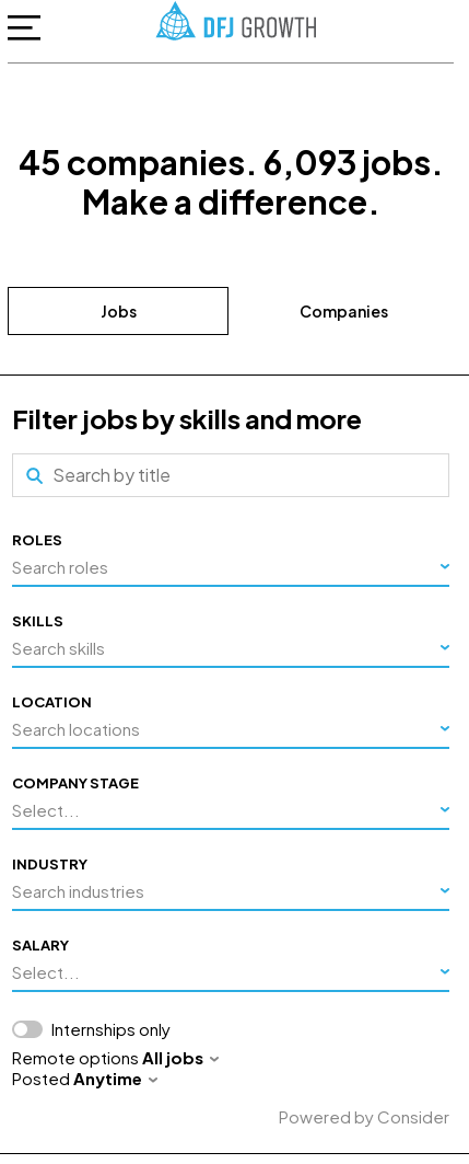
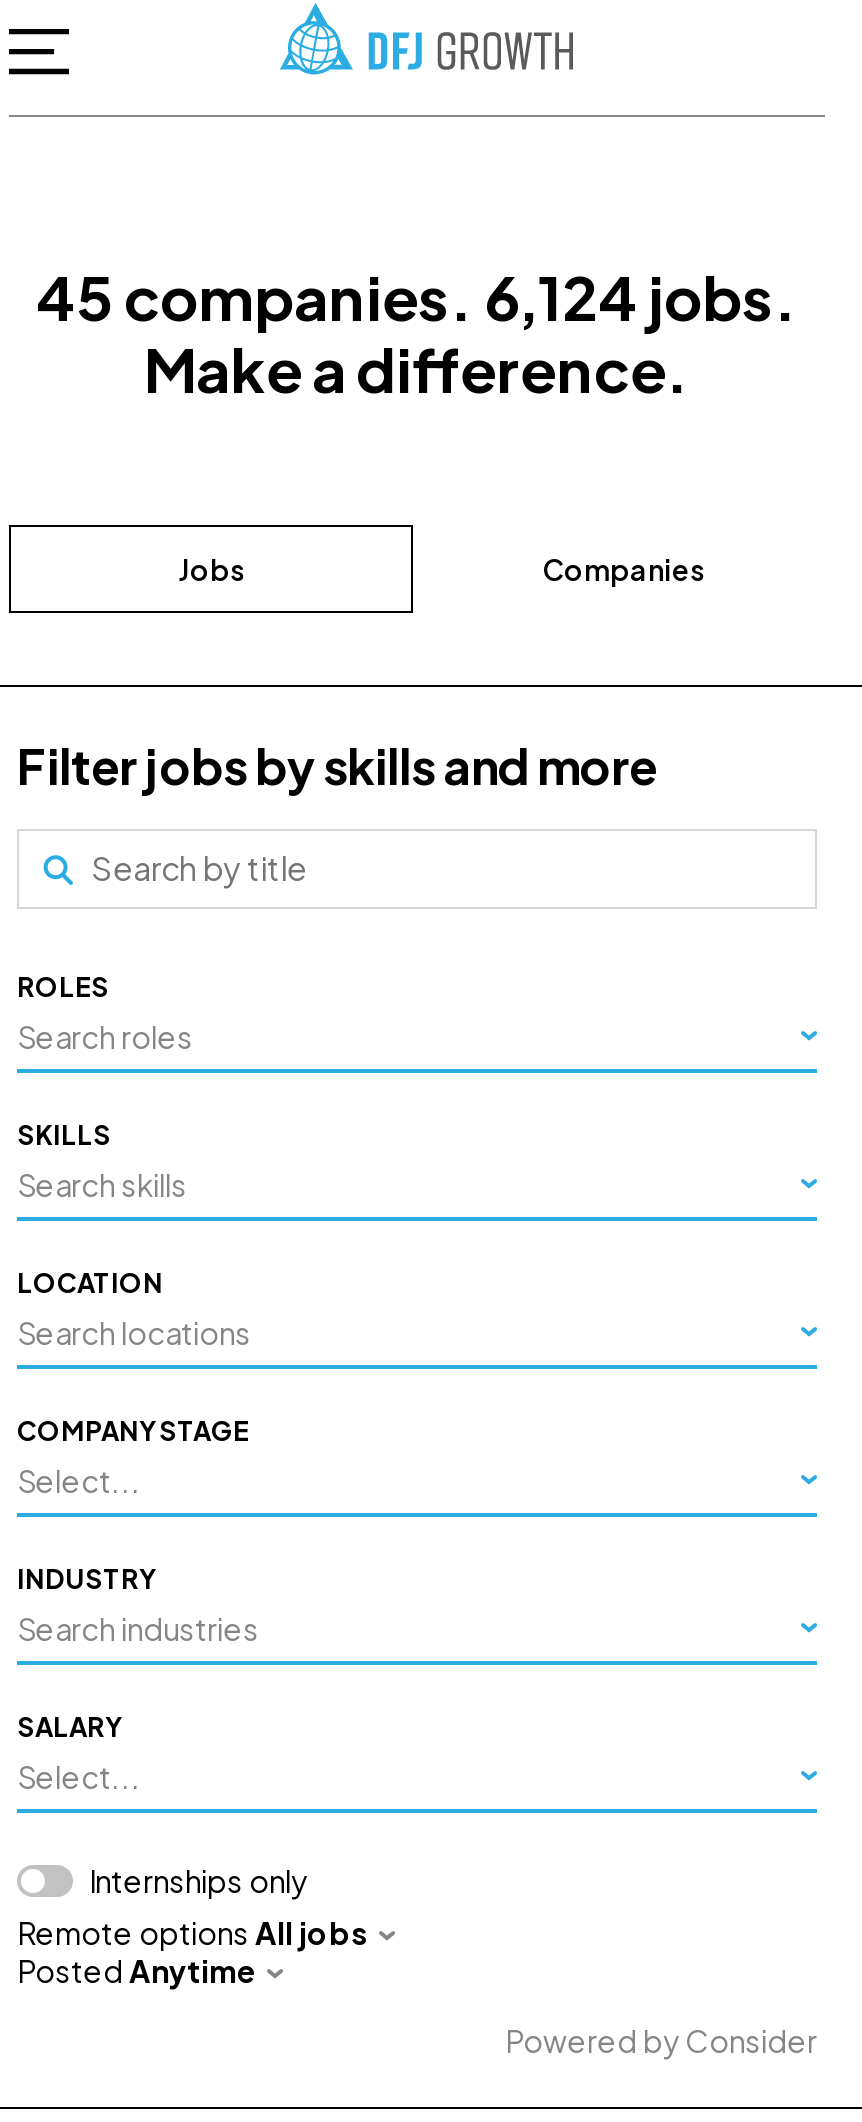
[18,141,443,183] 45 companies. 6,093 jobs. -> [36,259,798,335] 45 companies. 6,124 jobs.

